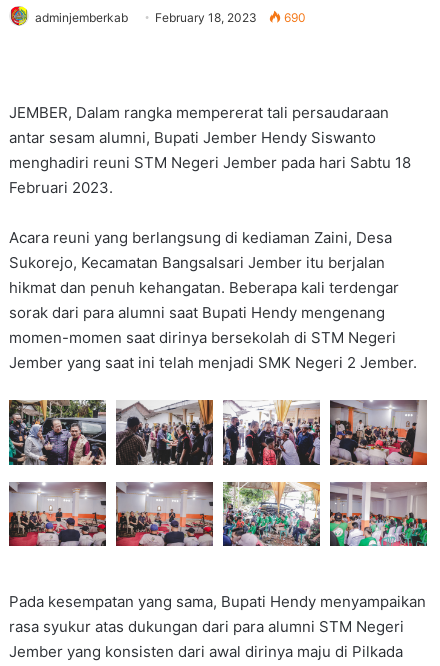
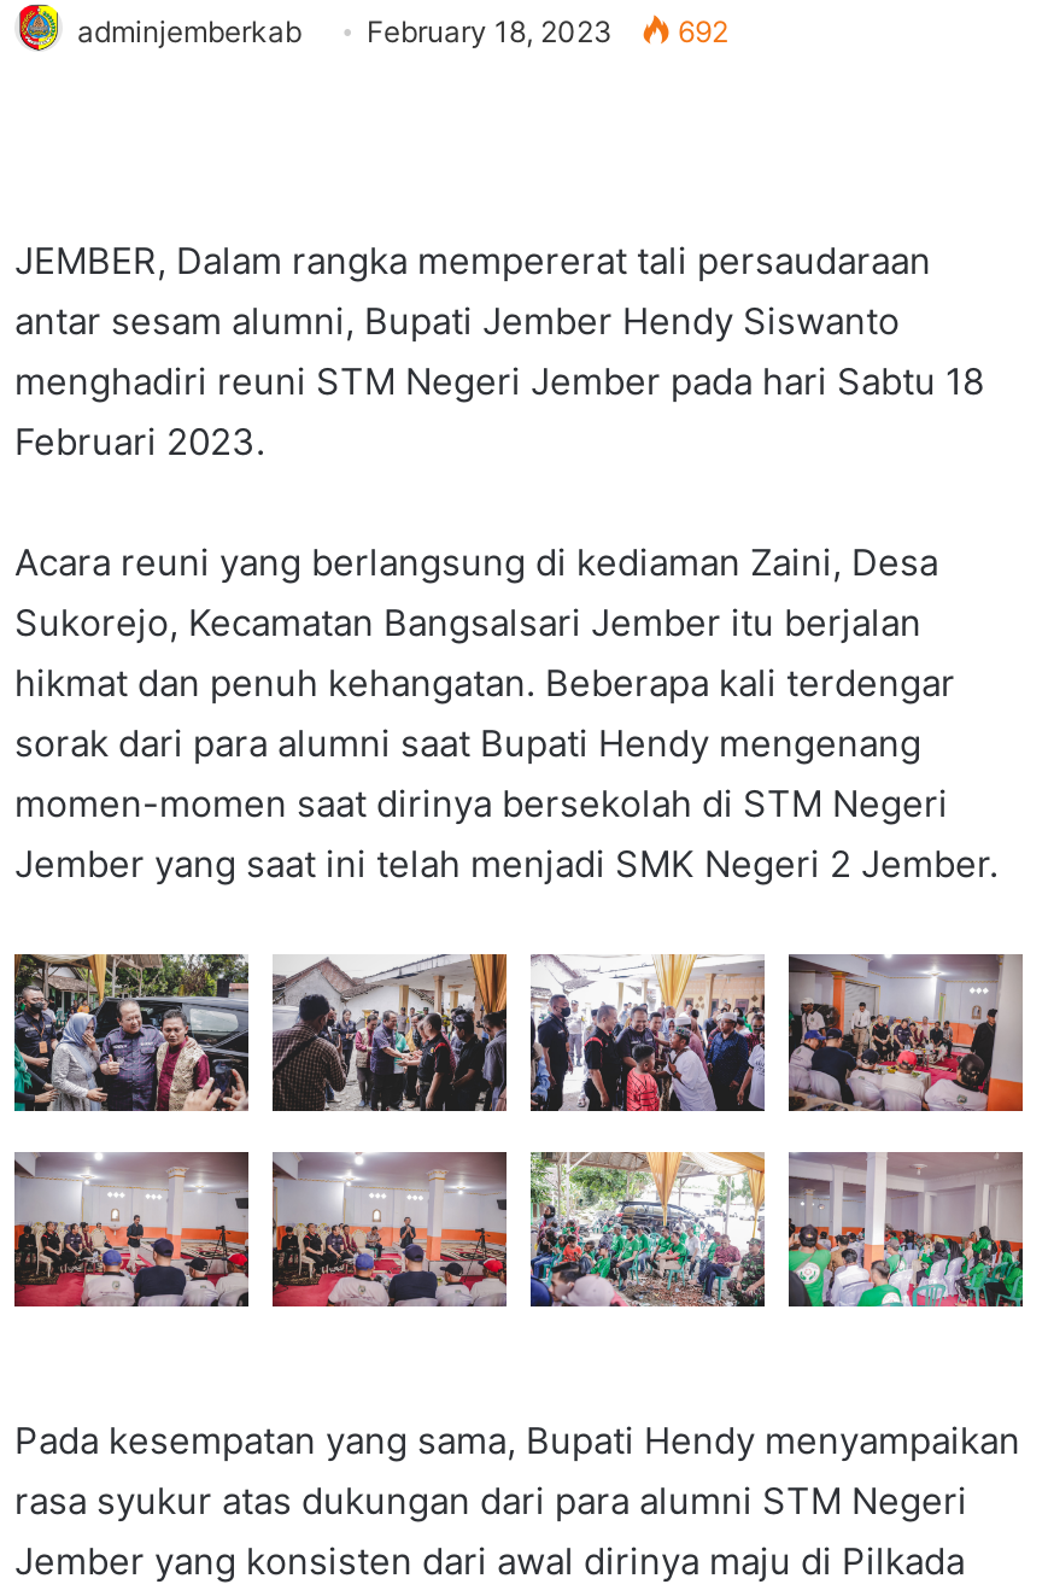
[35,10,306,25] adminjemberkab February 18, 2023 690 -> [77,14,728,50] adminjemberkab February 18, 2023 692

